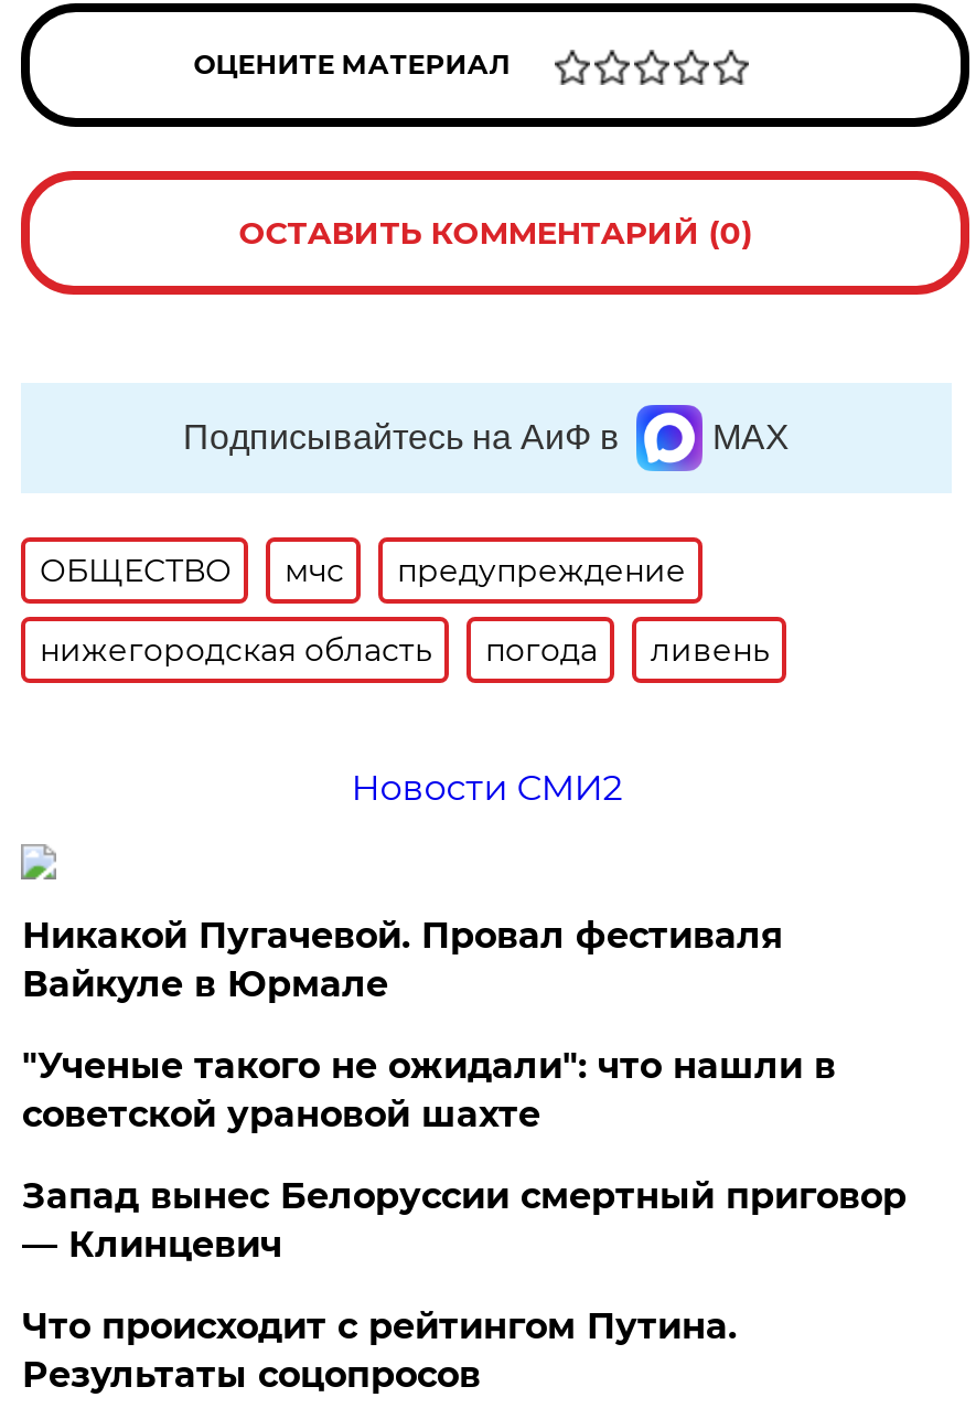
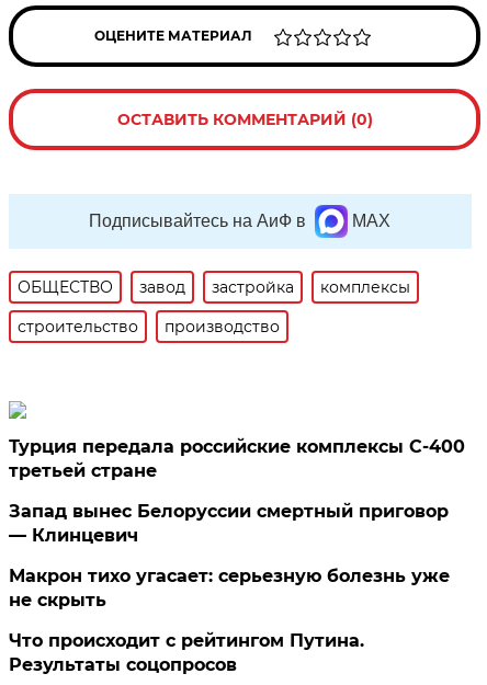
[39,550,770,809] мчс | предупреждение | нижегородская область | погода | ливень | Новости СМИ2 -> [18,277,411,336] завод | застройка | комплексы | строительство | производство
[22,915,836,1135] Никакой Пугачевой. Провал фестиваля | Вайкуле в Юрмале | "Ученые такого не ожидали": что нашли в | советской урановой шахте -> [9,436,466,481] Турция передала российские комплексы С-400 | третьей стране
moved [22,1175,906,1265] -> [9,501,449,546]: Запад вынес Белоруссии смертный приговор | — Клинцевич
none -> [9,565,450,610] Макрон тихо угасает: серьезную болезнь уже | не скрыть

